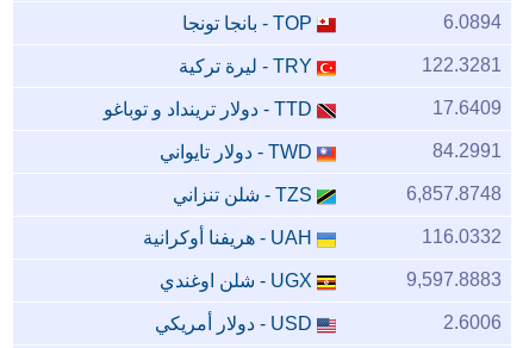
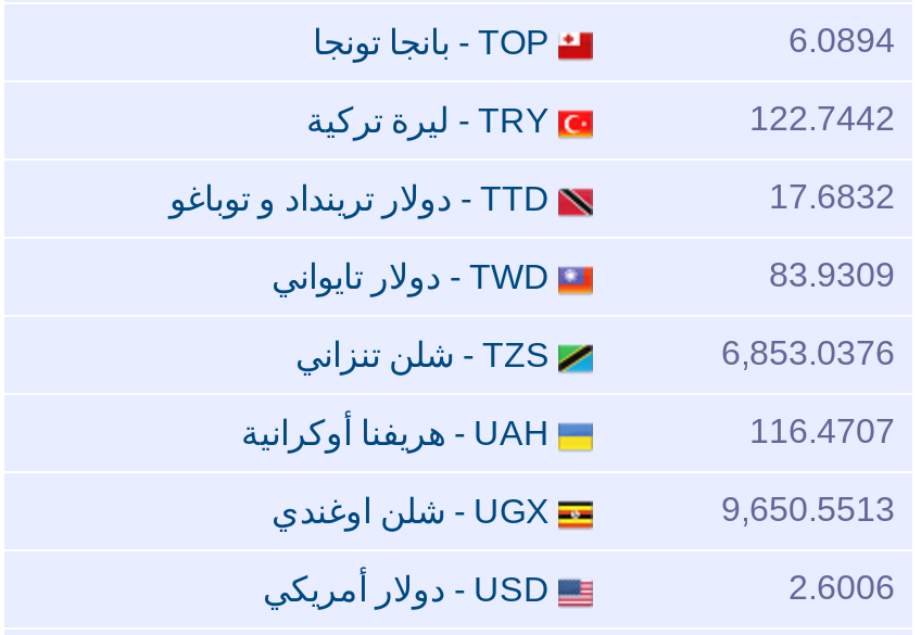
[422,55,502,75] 122.3281 -> [749,100,895,137] 122.7442
[432,98,502,118] 17.6409 -> [769,178,895,215] 17.6832
[432,141,502,161] 84.2991 -> [769,256,895,293] 83.9309
[406,183,502,204] 6,857.8748 -> [721,334,895,371] 6,853.0376
[422,226,502,247] 116.0332 -> [749,412,895,449] 116.4707
[406,269,502,289] 9,597.8883 -> [721,490,895,527] 9,650.5513

